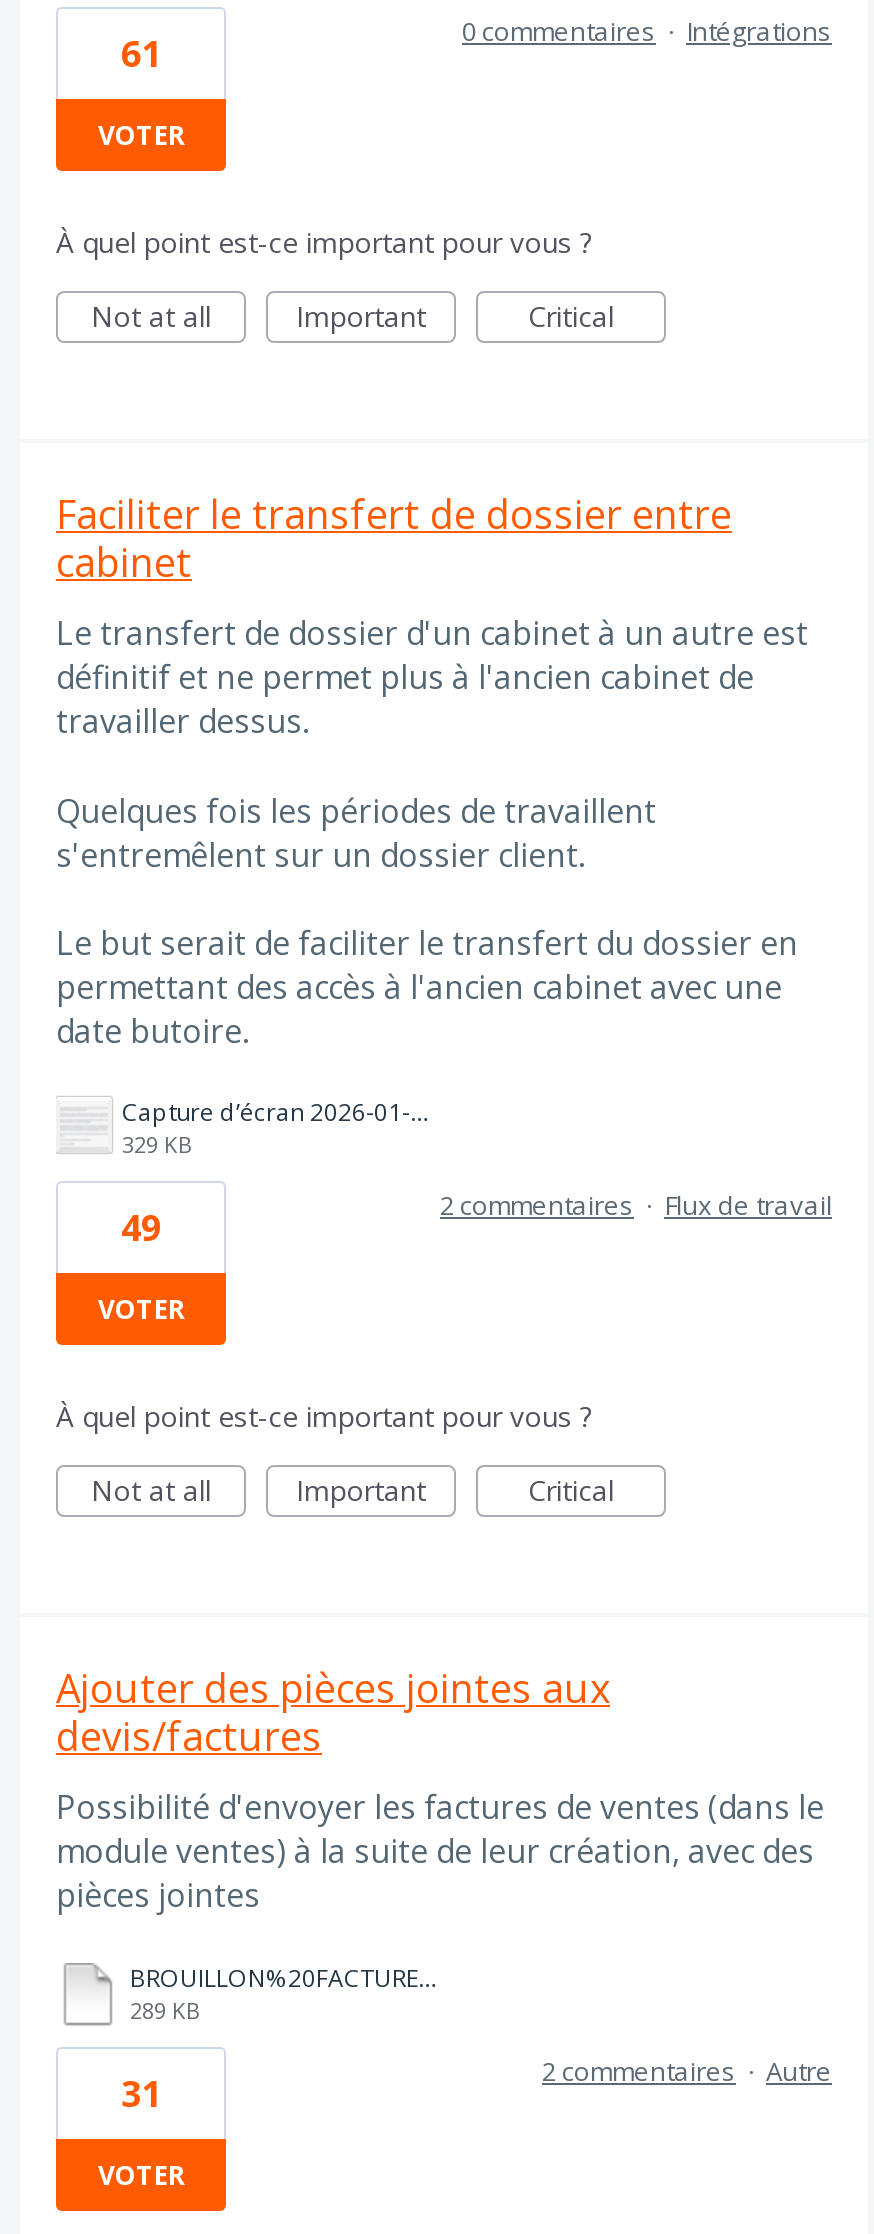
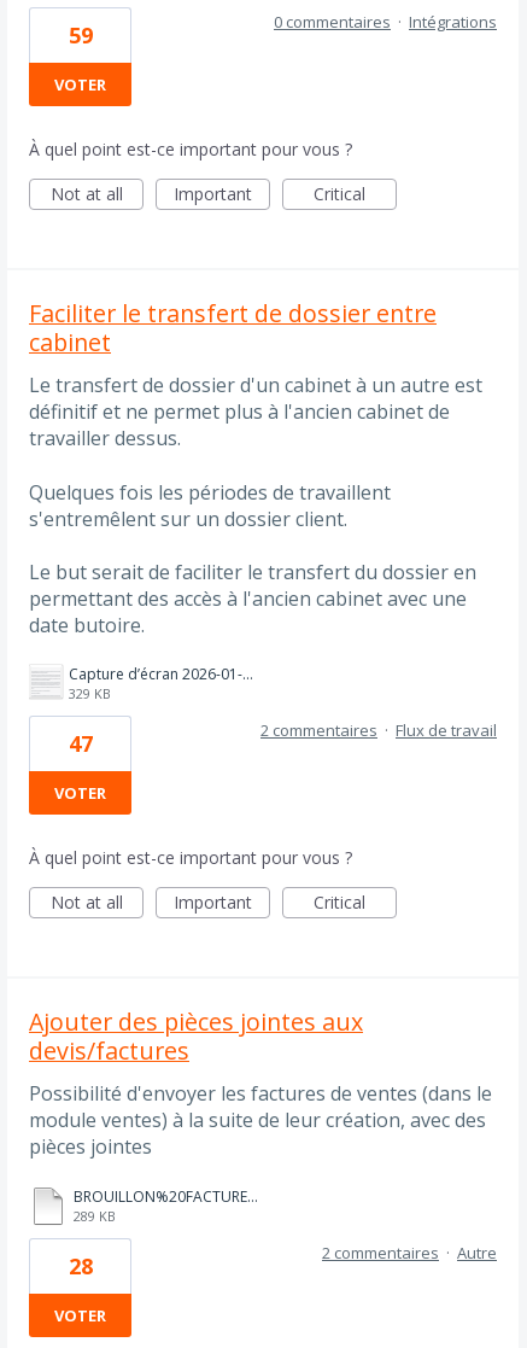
[121,29,161,77] 61 -> [68,21,92,50] 59
[121,1204,161,1252] 49 -> [68,729,92,758] 47
[121,2068,161,2116] 31 -> [68,1251,92,1280] 28

